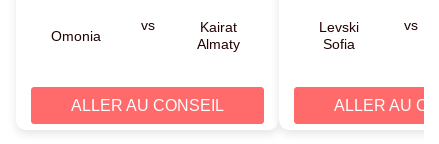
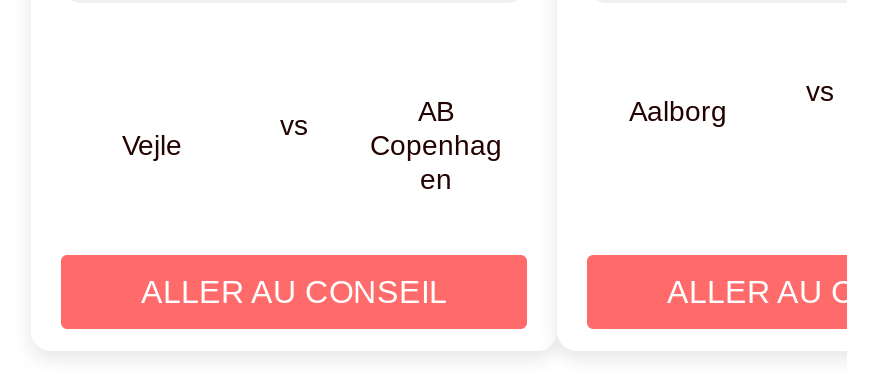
[197,19,240,52] Kairat | Almaty -> [370,95,502,195] AB | Copenhag | en
[319,19,359,52] Levski | Sofia -> [629,95,727,127] Aalborg
[51,28,101,44] Omonia -> [122,129,182,161] Vejle

